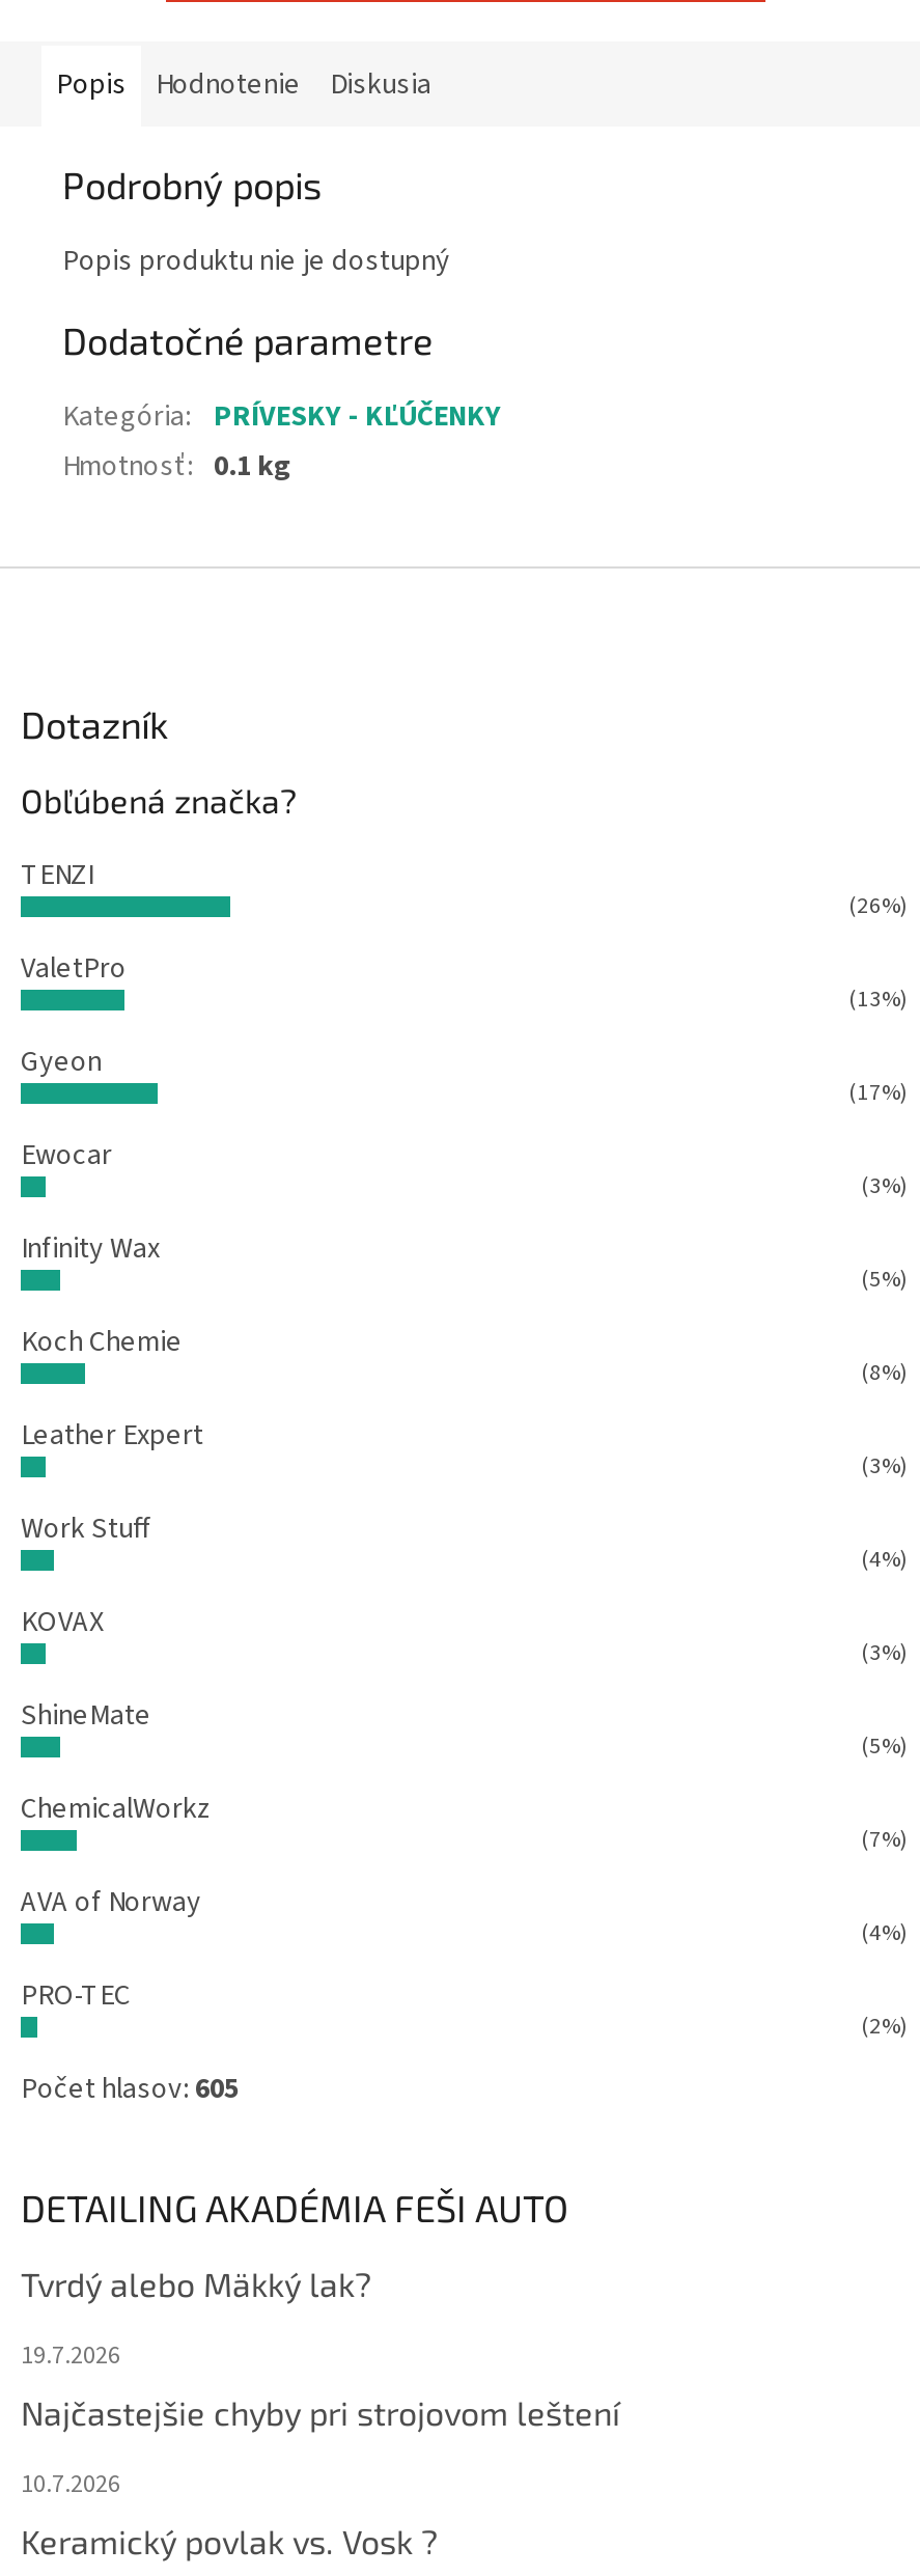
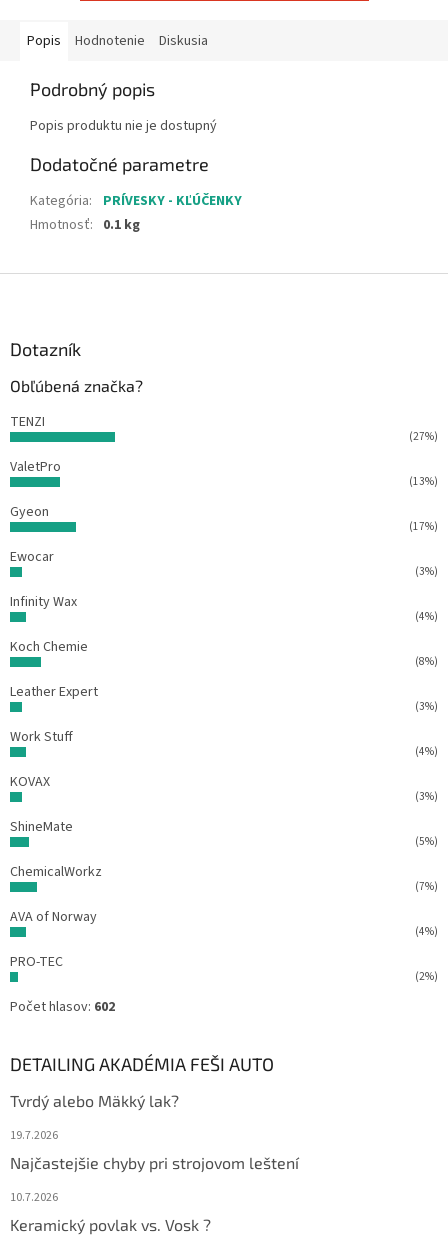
[848,890,909,921] (26%) -> [409,429,438,444] (27%)
[861,1263,909,1294] (5%) -> [415,609,438,624] (4%)
[21,2068,239,2110] Počet hlasov: 605 -> [10,997,115,1017] Počet hlasov: 602

